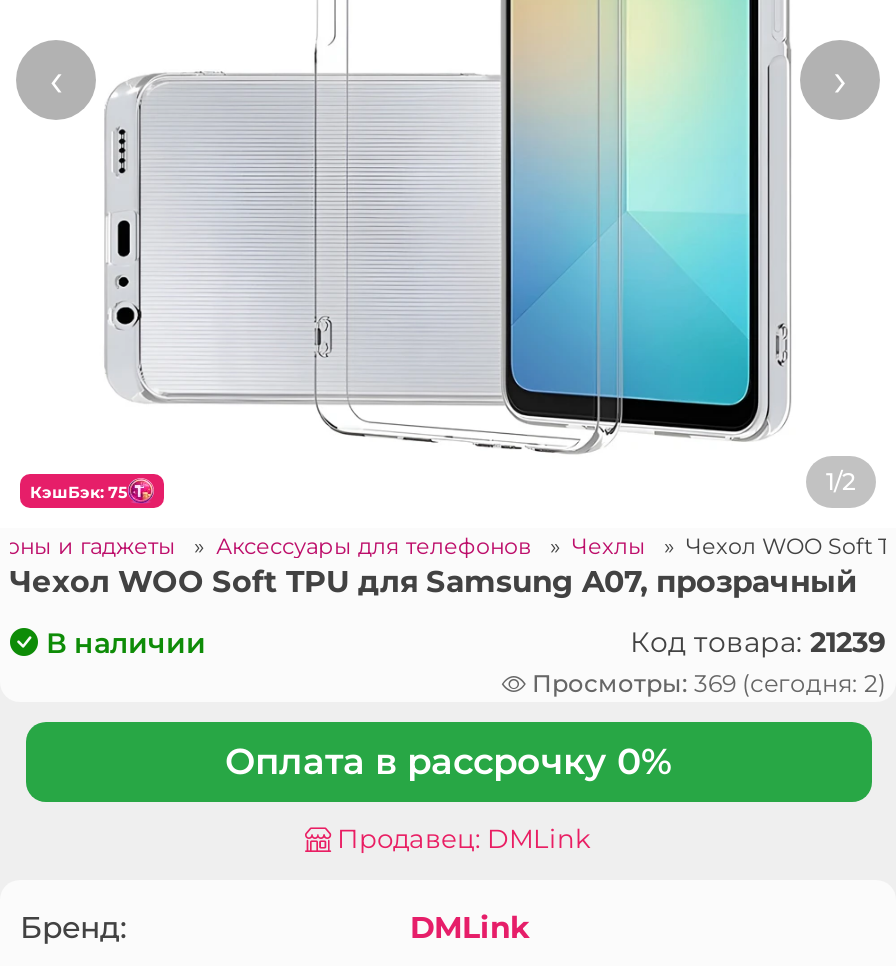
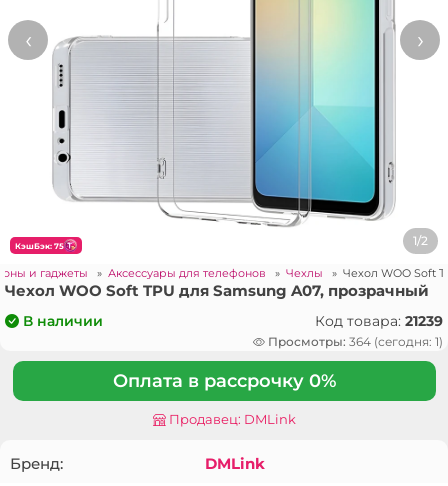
[532,668,886,698] Просмотры: 369 (сегодня: 2) -> [268,334,443,349] Просмотры: 364 (сегодня: 1)

